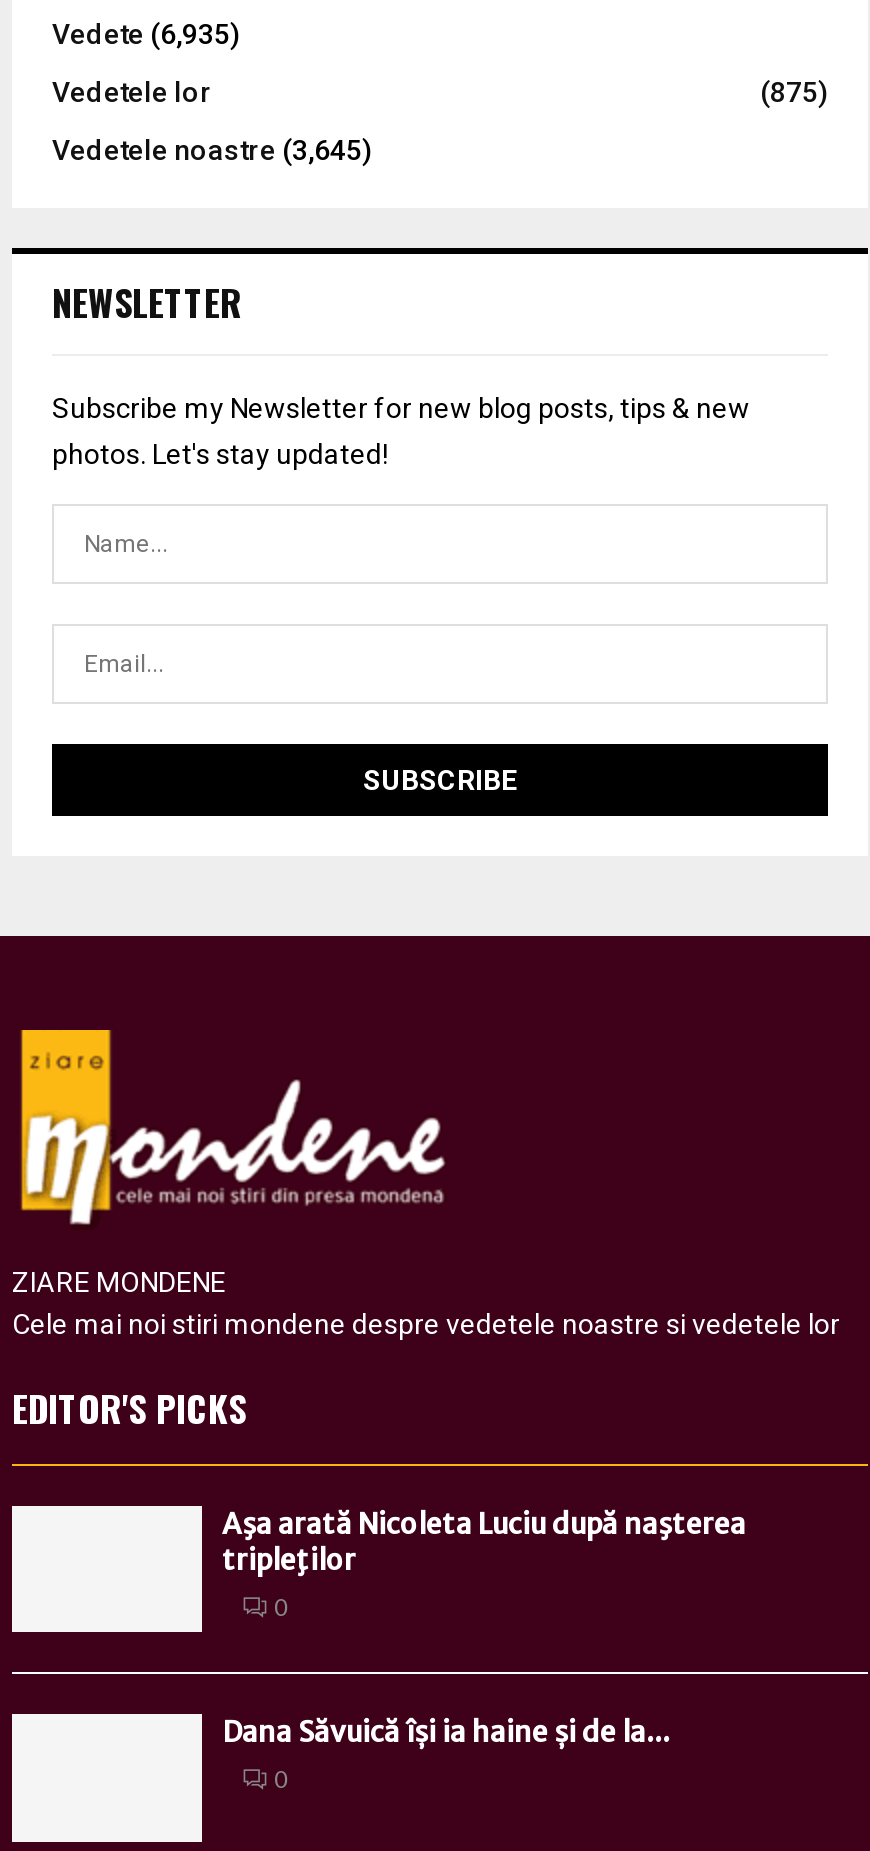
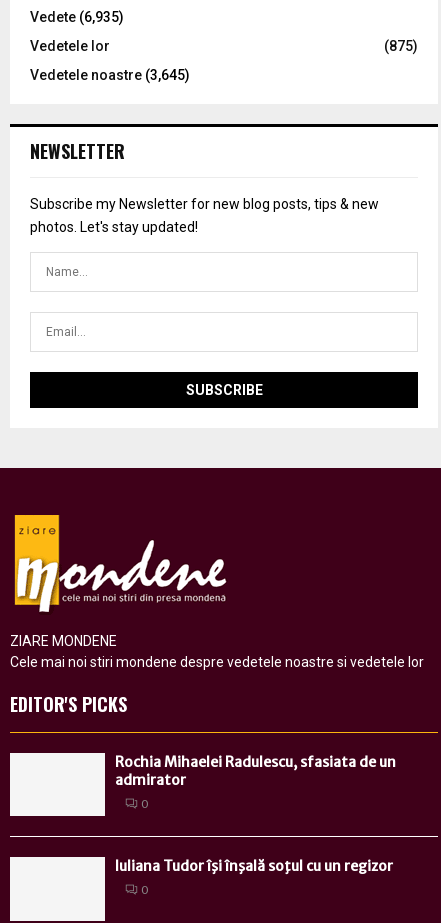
[222,1506,746,1578] Aşa arată Nicoleta Luciu după naşterea | tripleţilor -> [115,753,396,789] Rochia Mihaelei Radulescu, sfasiata de un | admirator
[222,1715,670,1751] Dana Săvuică își ia haine și de la... -> [115,857,393,875] Iuliana Tudor îşi înşală soţul cu un regizor

